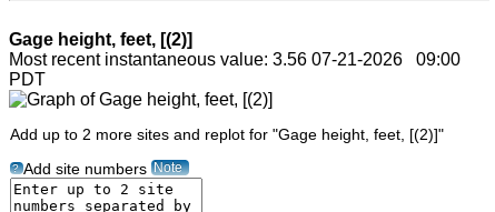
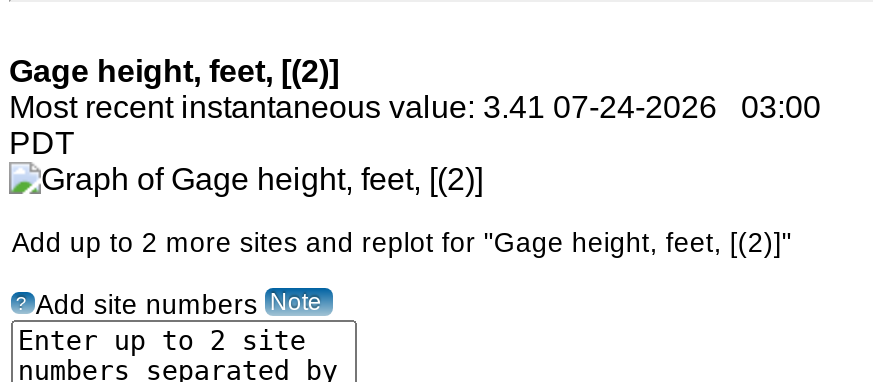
[9,50,461,69] Most recent instantaneous value: 3.56 07-21-2026 09:00 -> [9,90,821,124] Most recent instantaneous value: 3.41 07-24-2026 03:00

